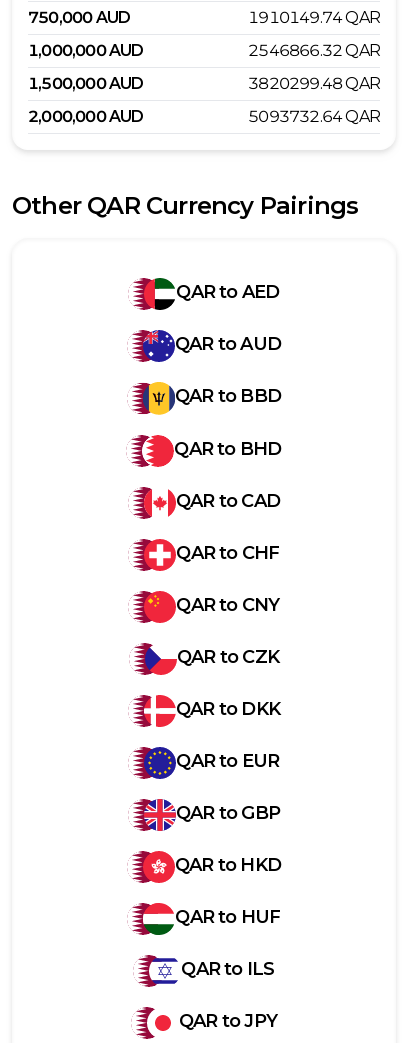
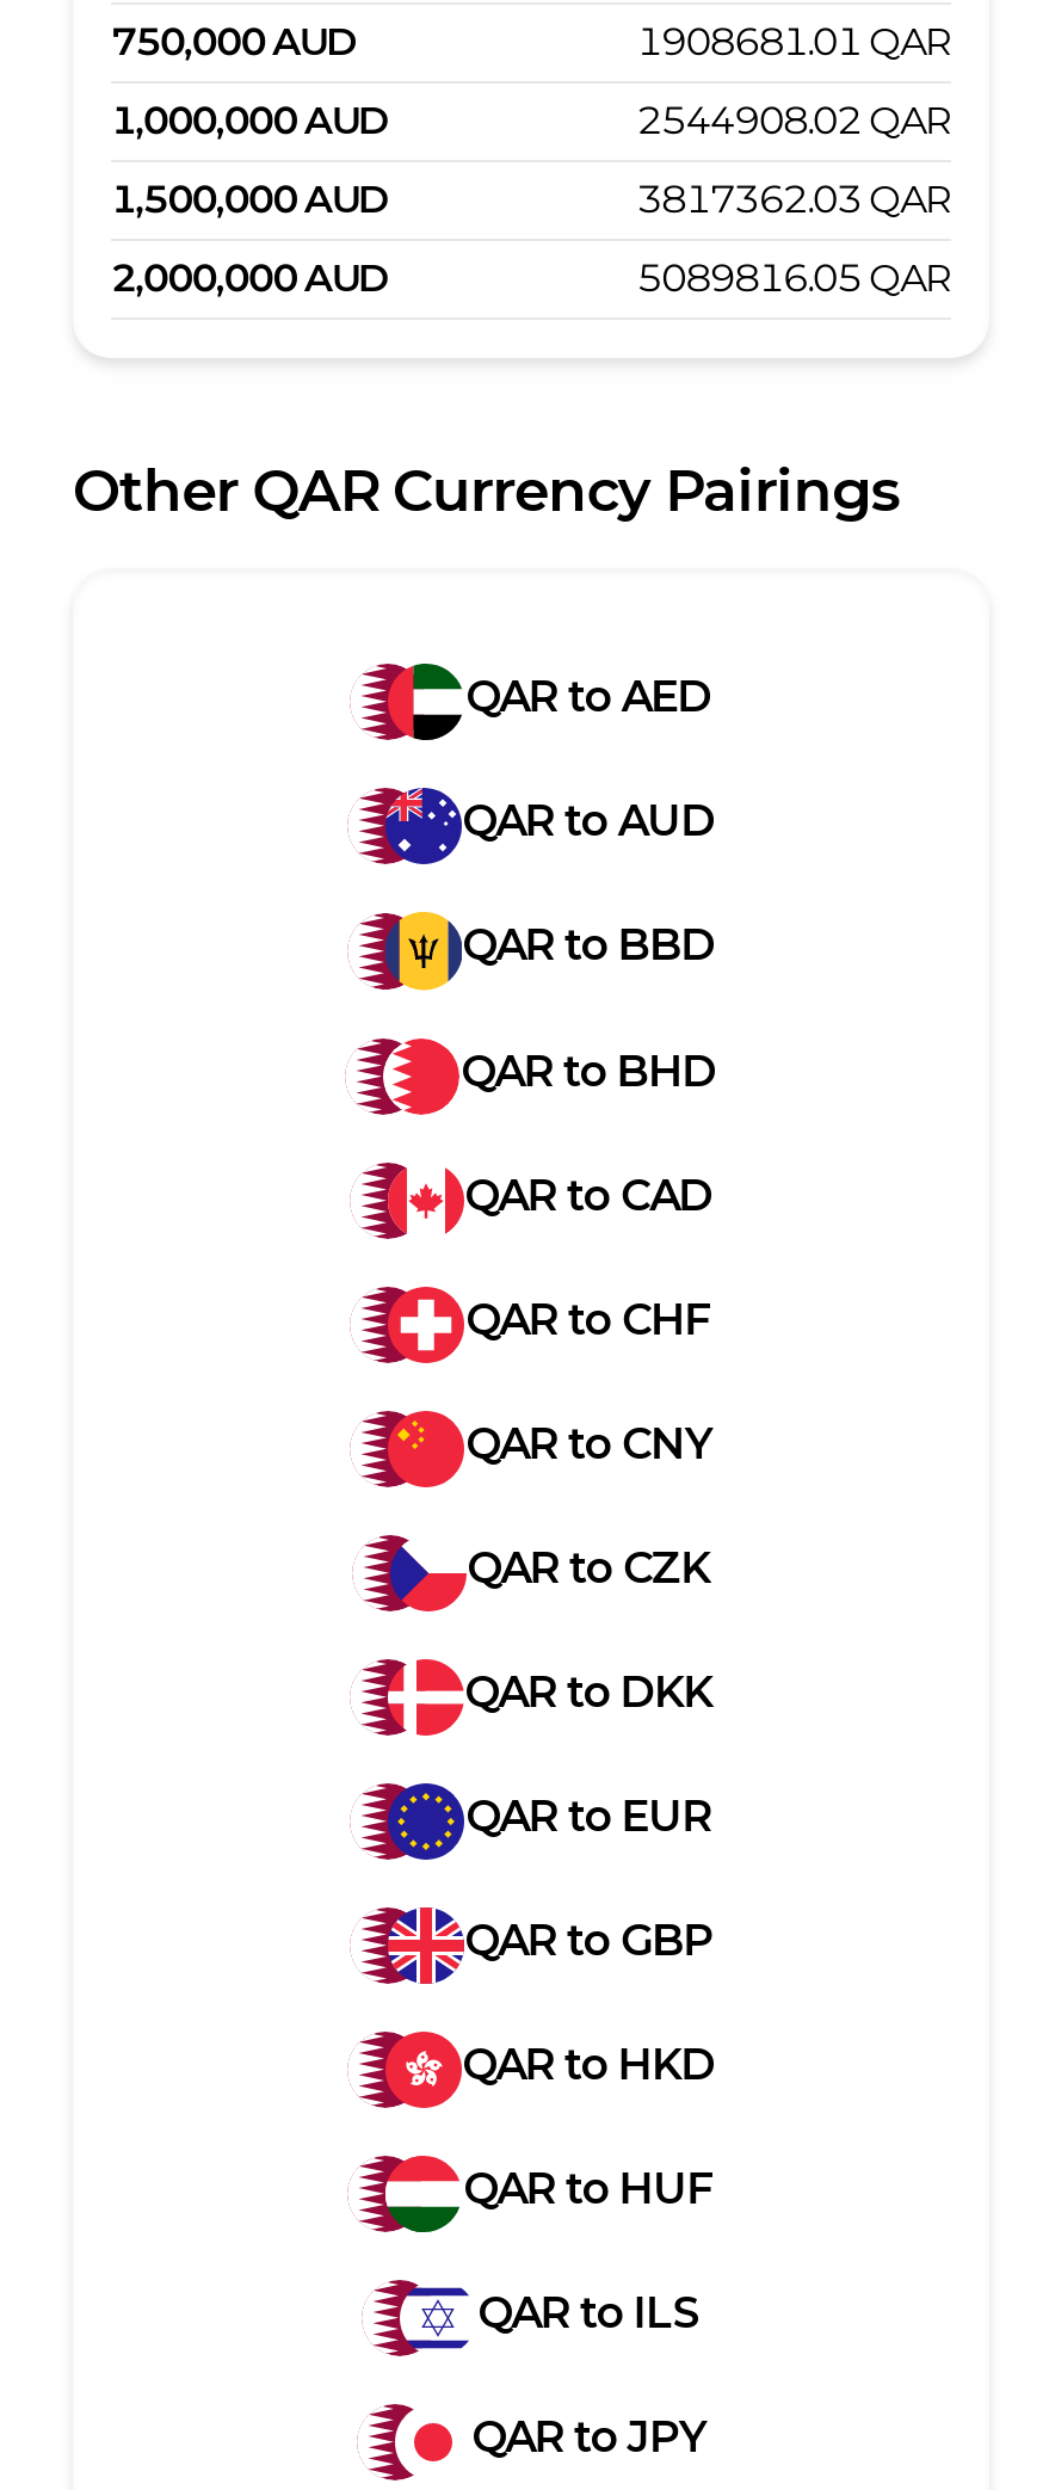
[248,8,380,27] 1910149.74 QAR -> [637,19,951,64] 1908681.01 QAR
[248,41,380,60] 2546866.32 QAR -> [637,98,951,143] 2544908.02 QAR
[248,74,380,93] 3820299.48 QAR -> [637,177,951,222] 3817362.03 QAR
[248,107,380,126] 5093732.64 QAR -> [637,255,951,301] 5089816.05 QAR

